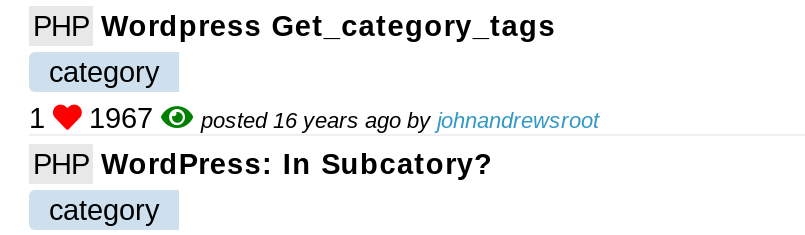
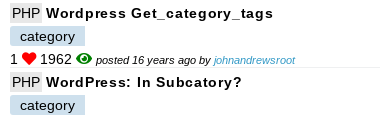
[29,102,599,134] 1 1967 posted 16 years ago by johnandrewsroot -> [10,51,295,67] 1 1962 posted 16 years ago by johnandrewsroot

